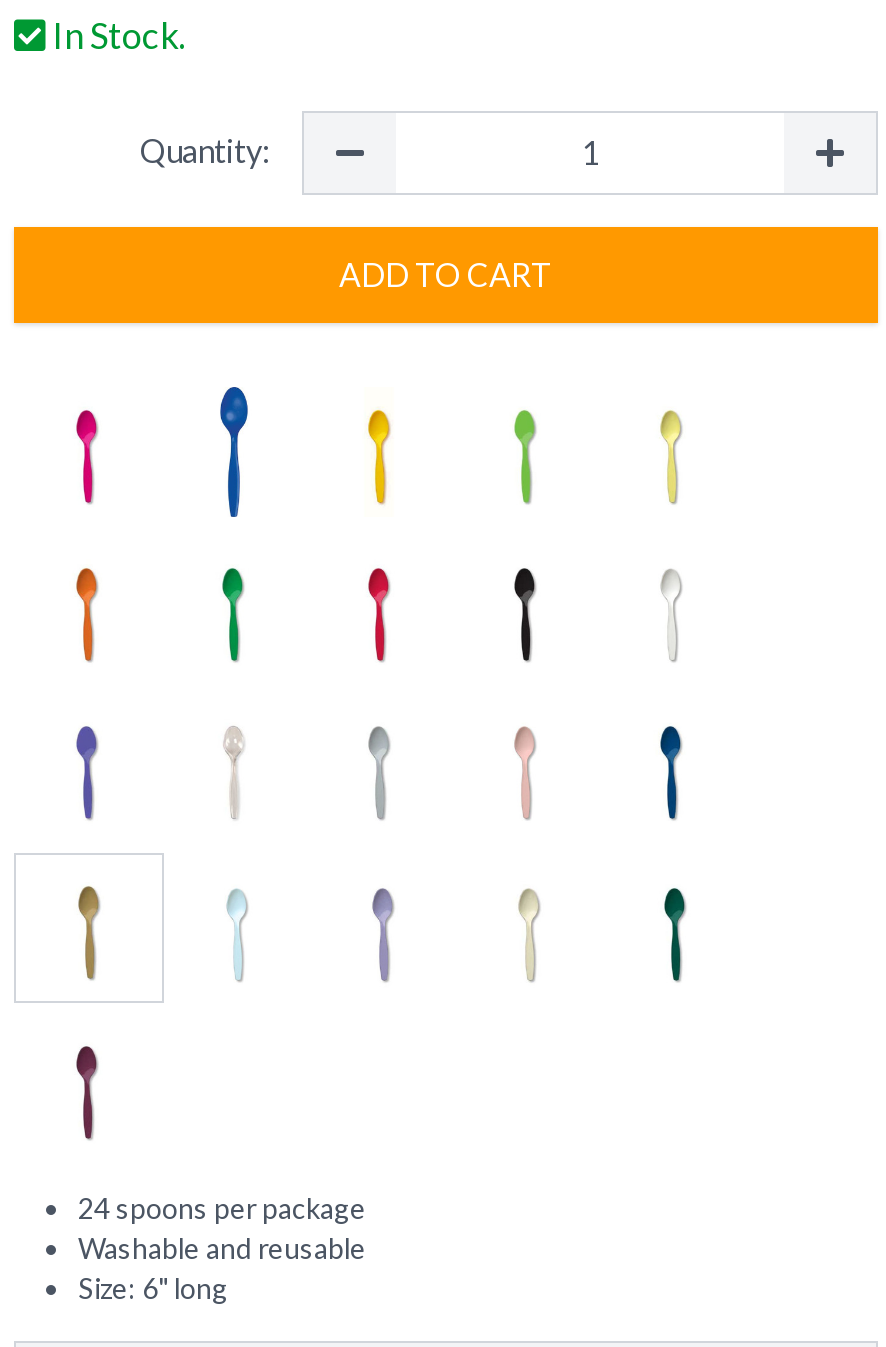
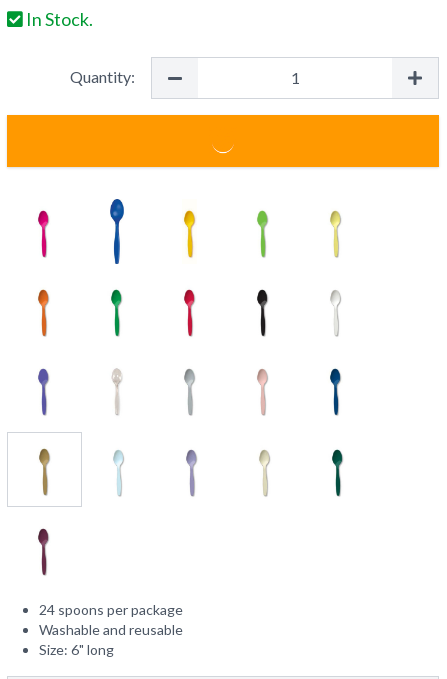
[339,255,553,293] ADD TO CART -> none

